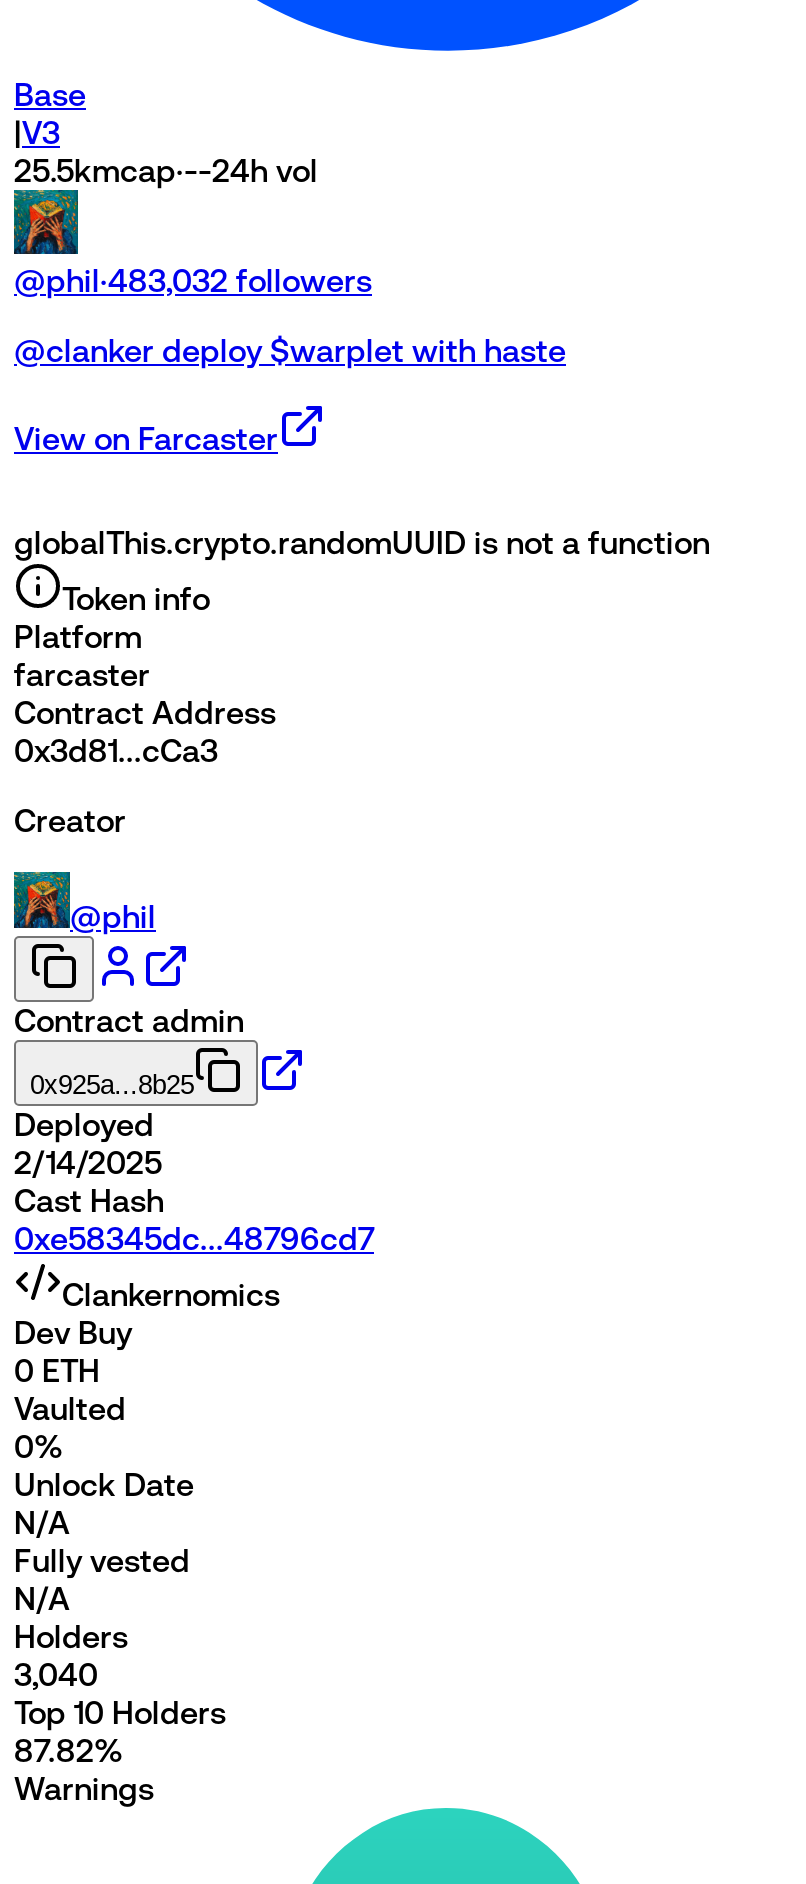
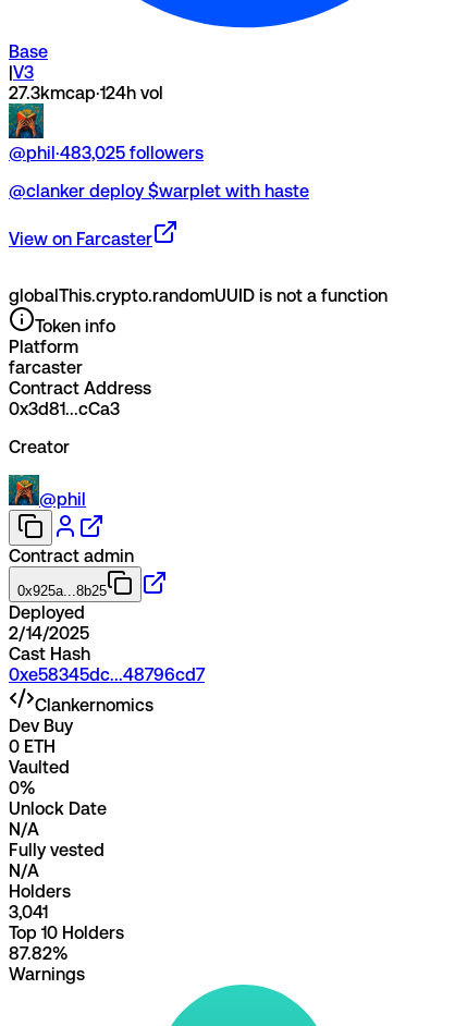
[14,152,318,190] 25.5kmcap·--24h vol -> [9,83,163,103] 27.3kmcap·124h vol
[14,262,372,300] @phil·483,032 followers -> [9,143,204,163] @phil·483,025 followers
[14,1656,98,1694] 3,040 -> [9,902,48,923] 3,041

